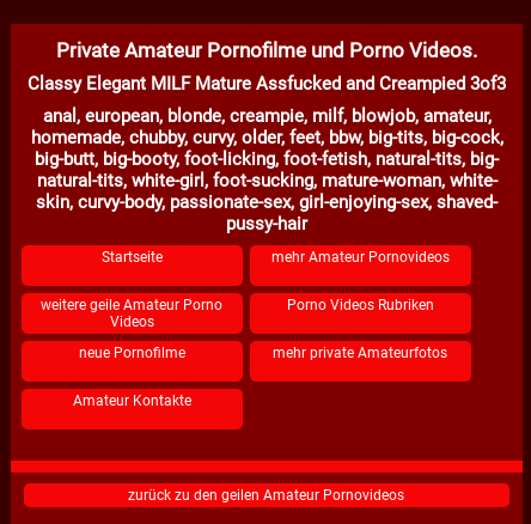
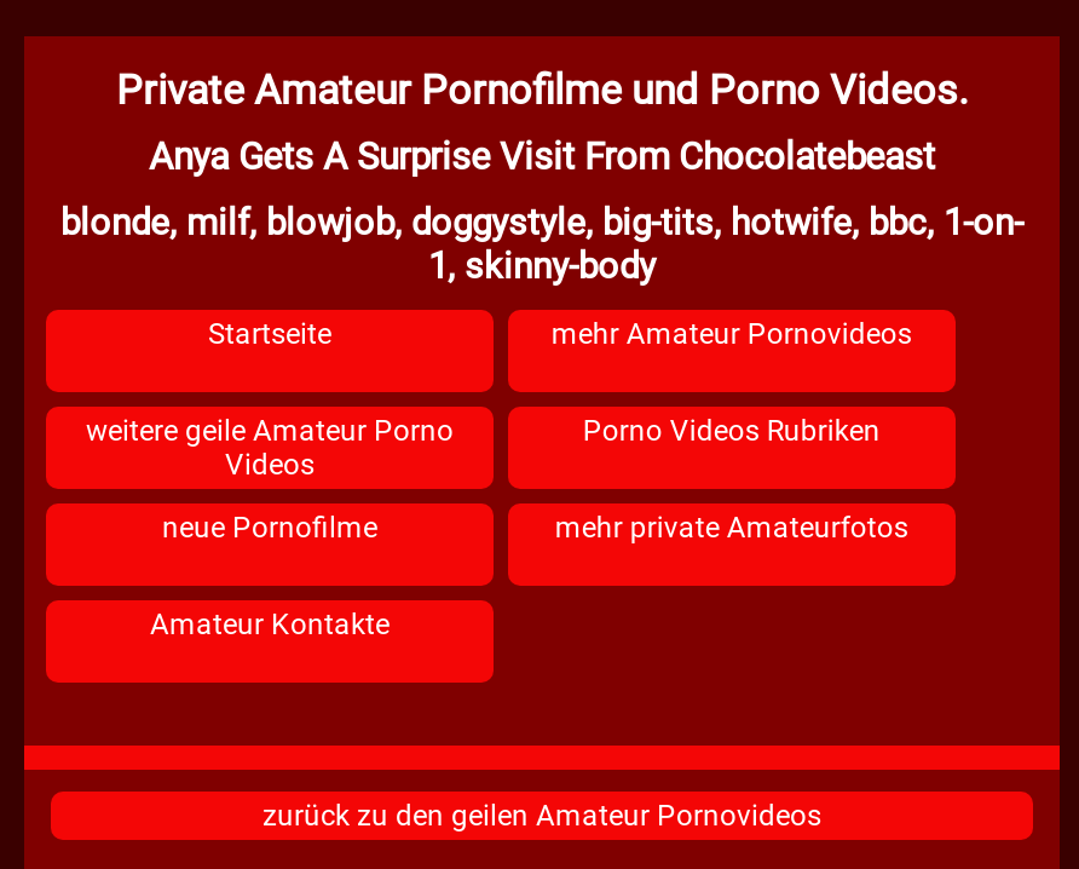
[28,73,506,95] Classy Elegant MILF Mature Assfucked and Creampied 3of3 -> [149,136,935,179] Anya Gets A Surprise Visit From Chocolatebeast
[30,105,503,234] anal, european, blonde, creampie, milf, blowjob, amateur, | homemade, chubby, curvy, older, feet, bbw, big-tits, big-cock, | big-butt, big-booty, foot-licking, foot-fetish, natural-tits, big- | natural-tits, white-girl, foot-sucking, mature-woman, white- | skin, curvy-body, passionate-sex, girl-enjoying-sex, shaved- | pussy-hair -> [60,201,1023,288] blonde, milf, blowjob, doggystyle, big-tits, hotwife, bbc, 1-on- | 1, skinny-body

